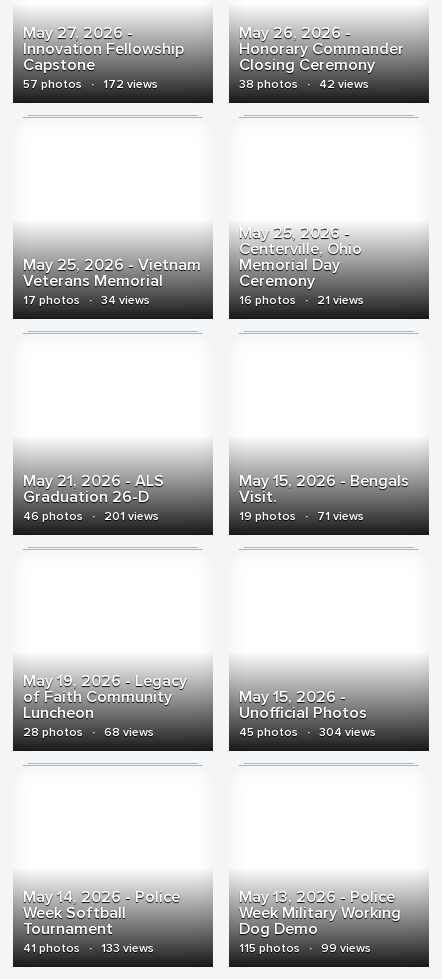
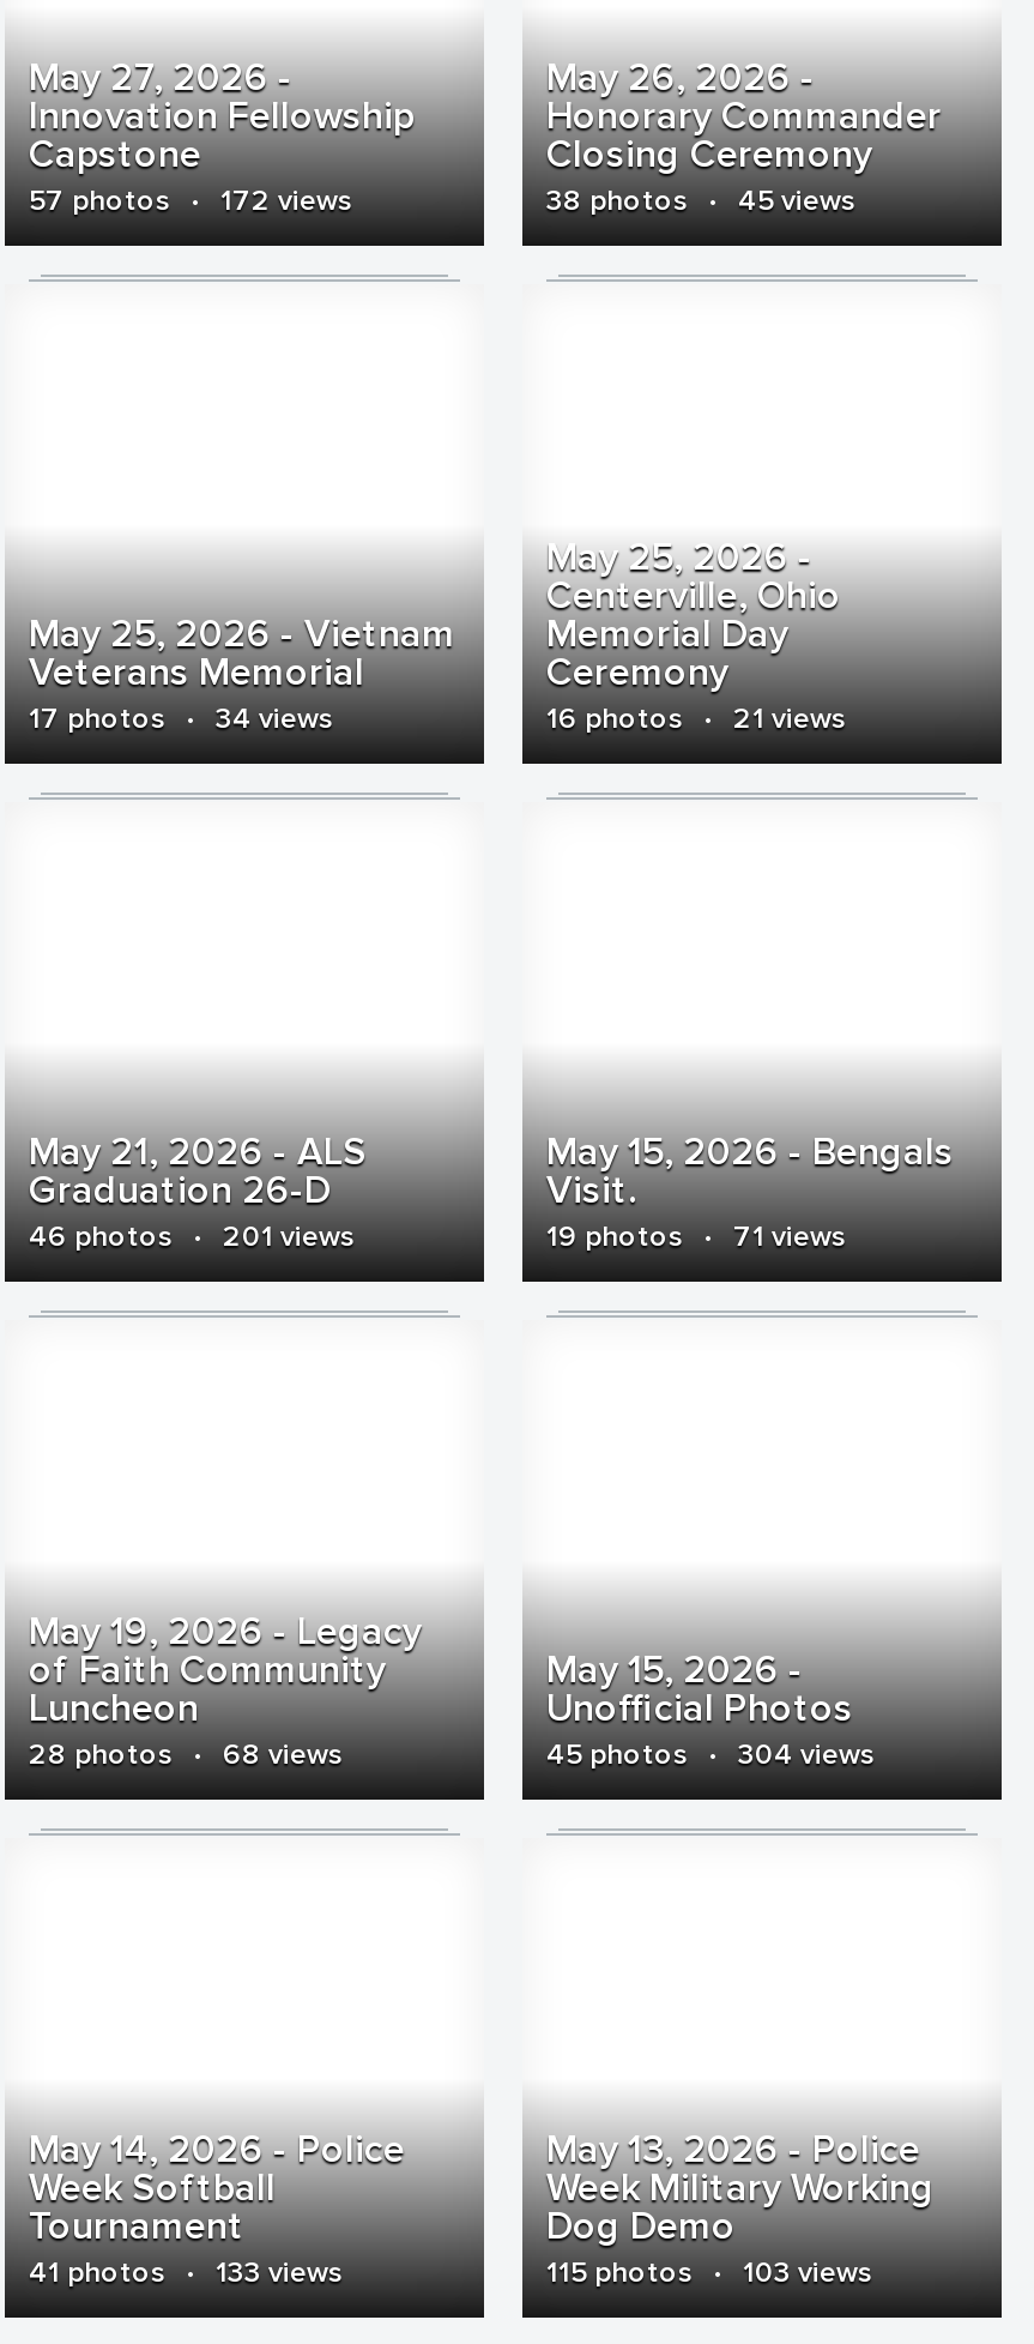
[239,77,369,92] 38 photos · 42 views -> [546,183,855,219] 38 photos · 45 views
[239,941,371,956] 115 photos · 99 views -> [546,2255,872,2291] 115 photos · 103 views

